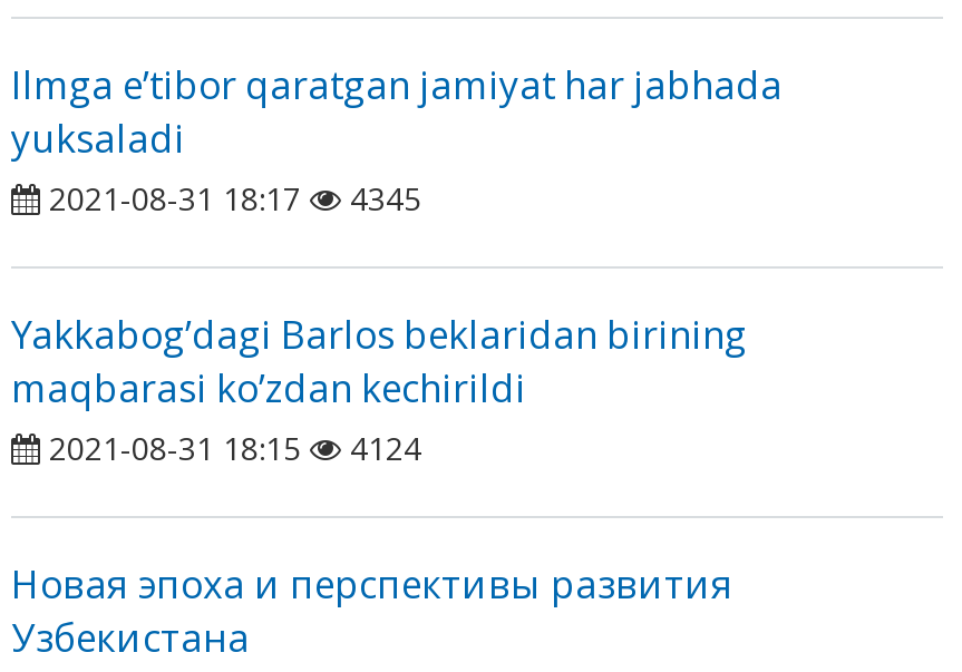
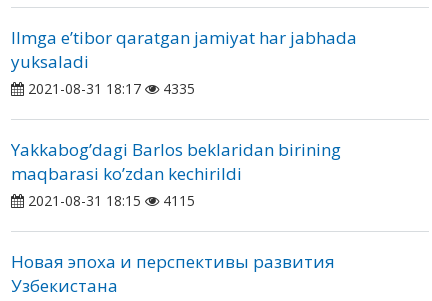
[40,177,421,220] 2021-08-31 18:17 4345 -> [24,79,195,98] 2021-08-31 18:17 4335
[40,427,421,469] 2021-08-31 18:15 4124 -> [24,191,195,210] 2021-08-31 18:15 4115

